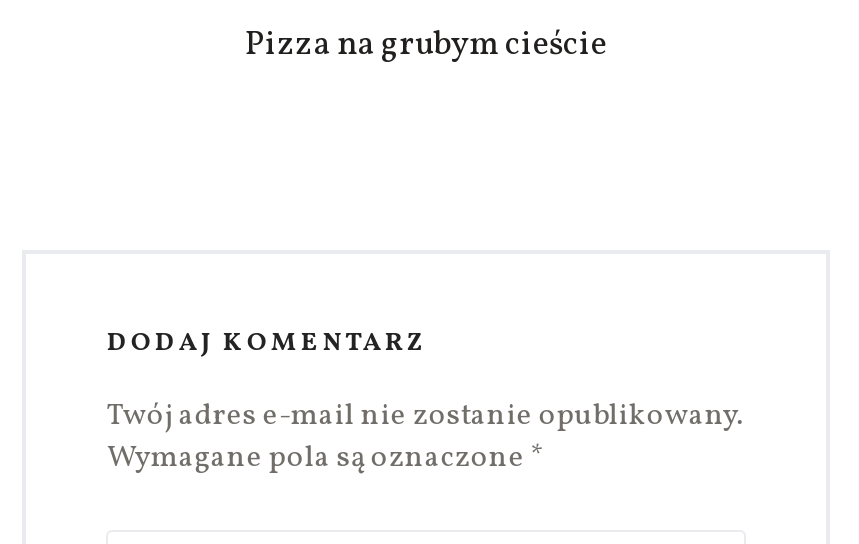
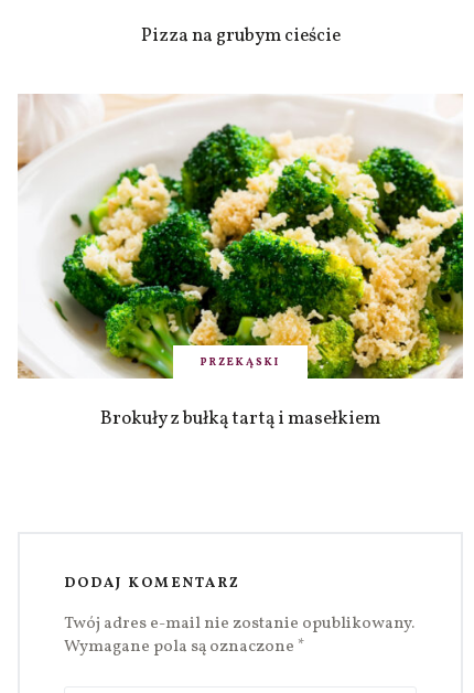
none -> [17,94,464,432] [image] | PRZEKĄSKI | Brokuły z bułką tartą i masełkiem

